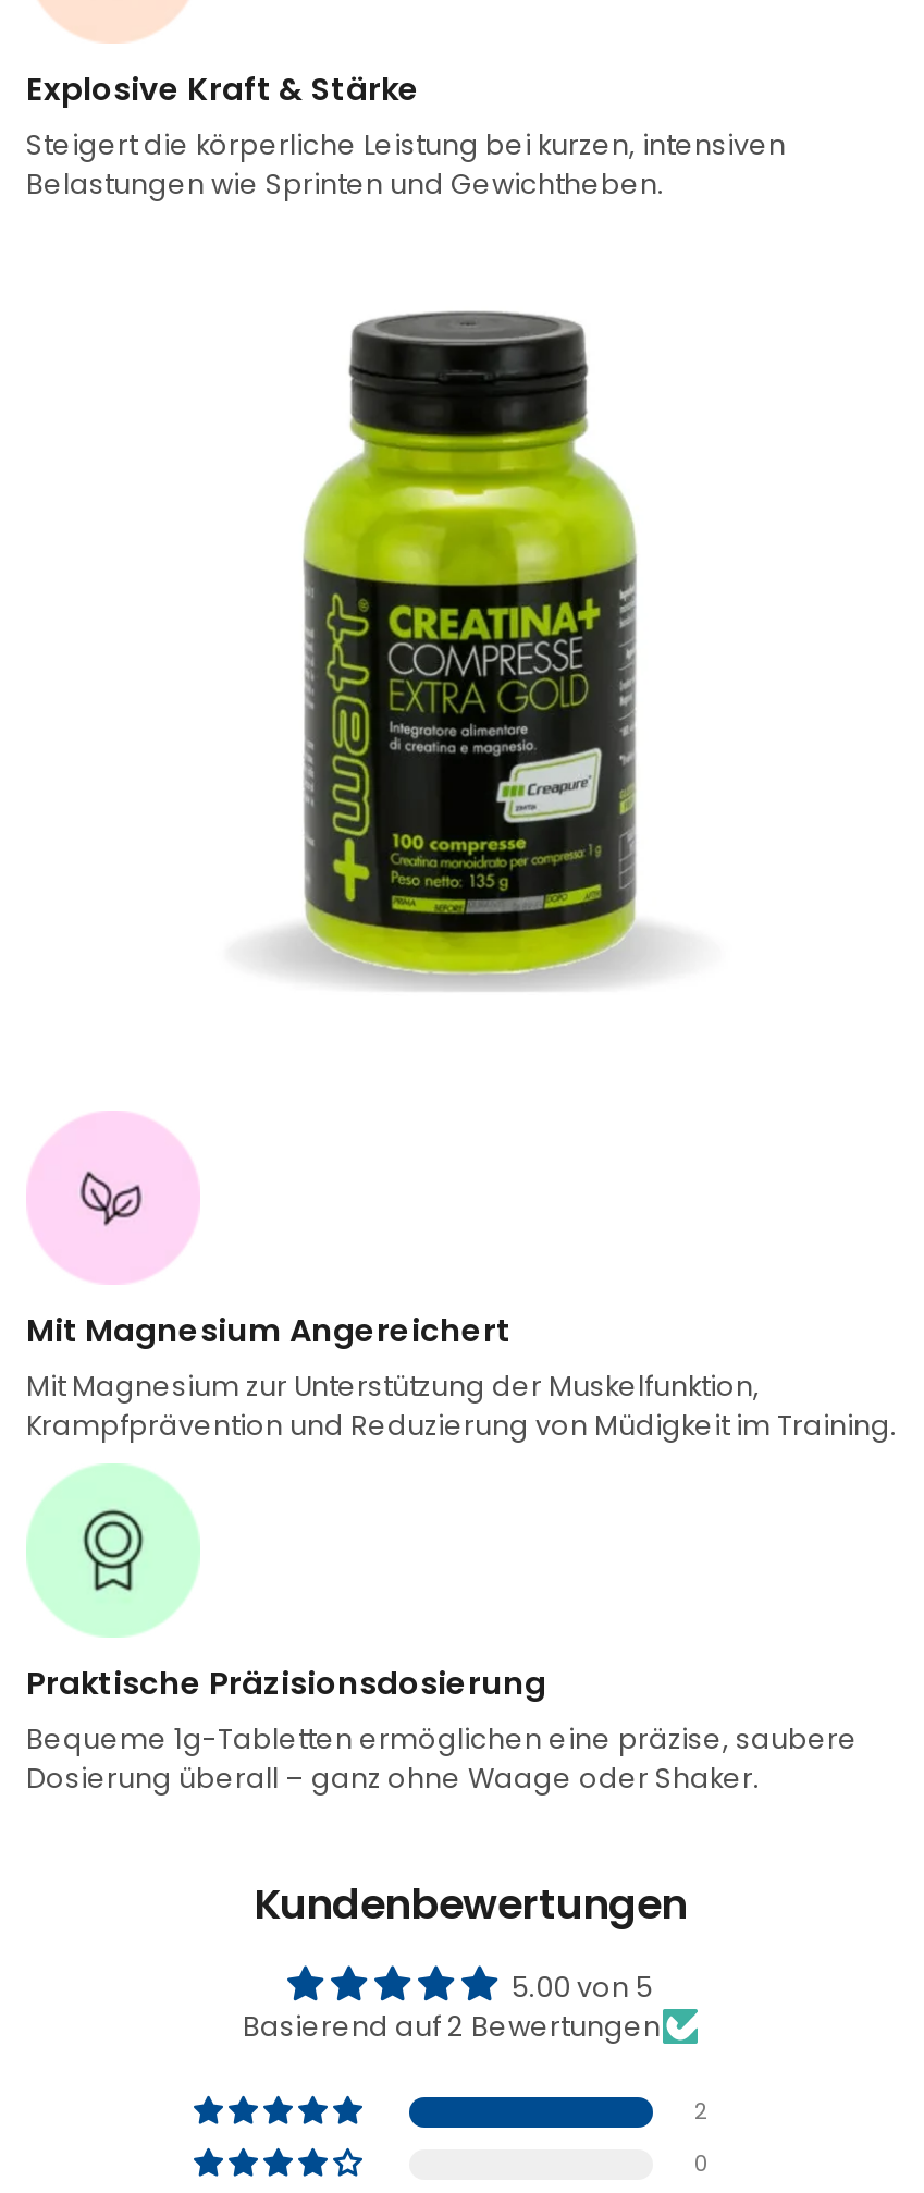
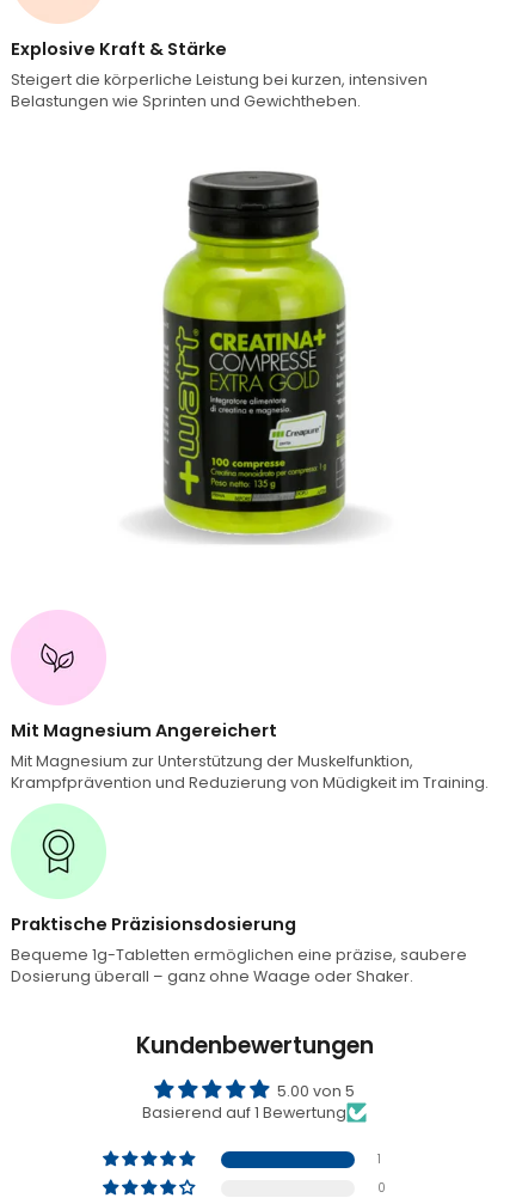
[243,2007,661,2044] Basierend auf 2 Bewertungen -> [142,1102,346,1122] Basierend auf 1 Bewertung
[694,2094,710,2127] 2 -> [377,1150,381,1168] 1

